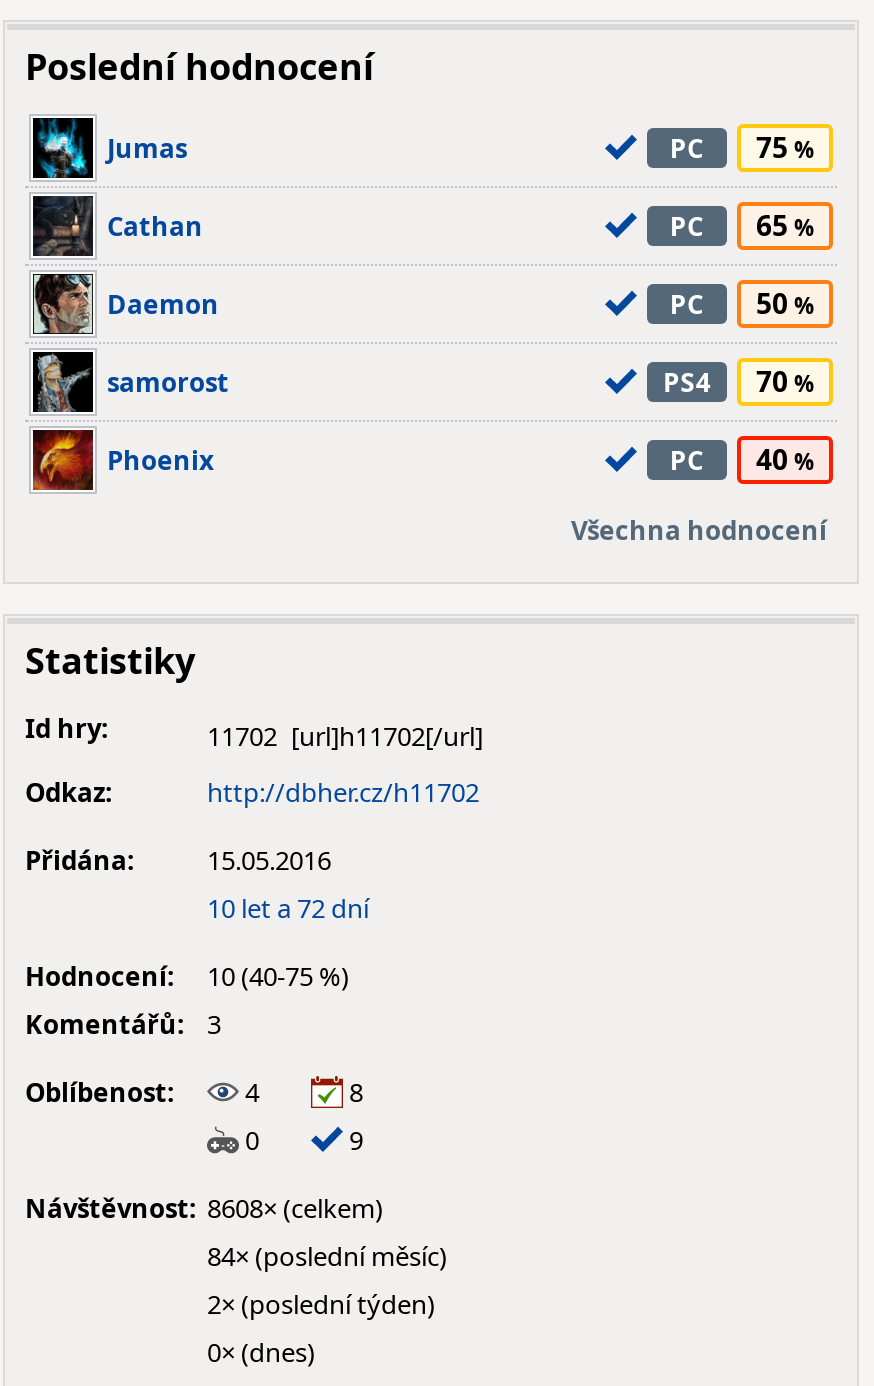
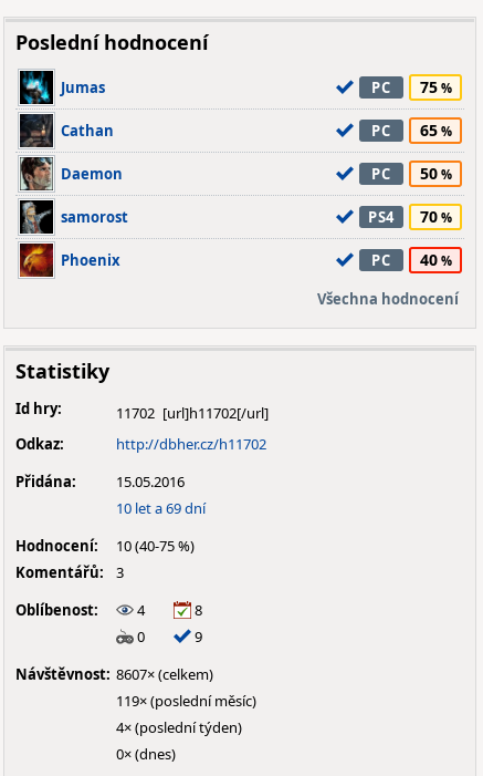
[207,890,369,926] 10 let a 72 dní -> [116,498,206,518] 10 let a 69 dní
[25,1190,383,1226] Návštěvnost: 8608× (celkem) -> [15,664,213,684] Návštěvnost: 8607× (celkem)
[207,1238,447,1274] 84× (poslední měsíc) -> [116,691,256,711] 119× (poslední měsíc)
[207,1286,435,1322] 2× (poslední týden) -> [116,717,242,737] 4× (poslední týden)

